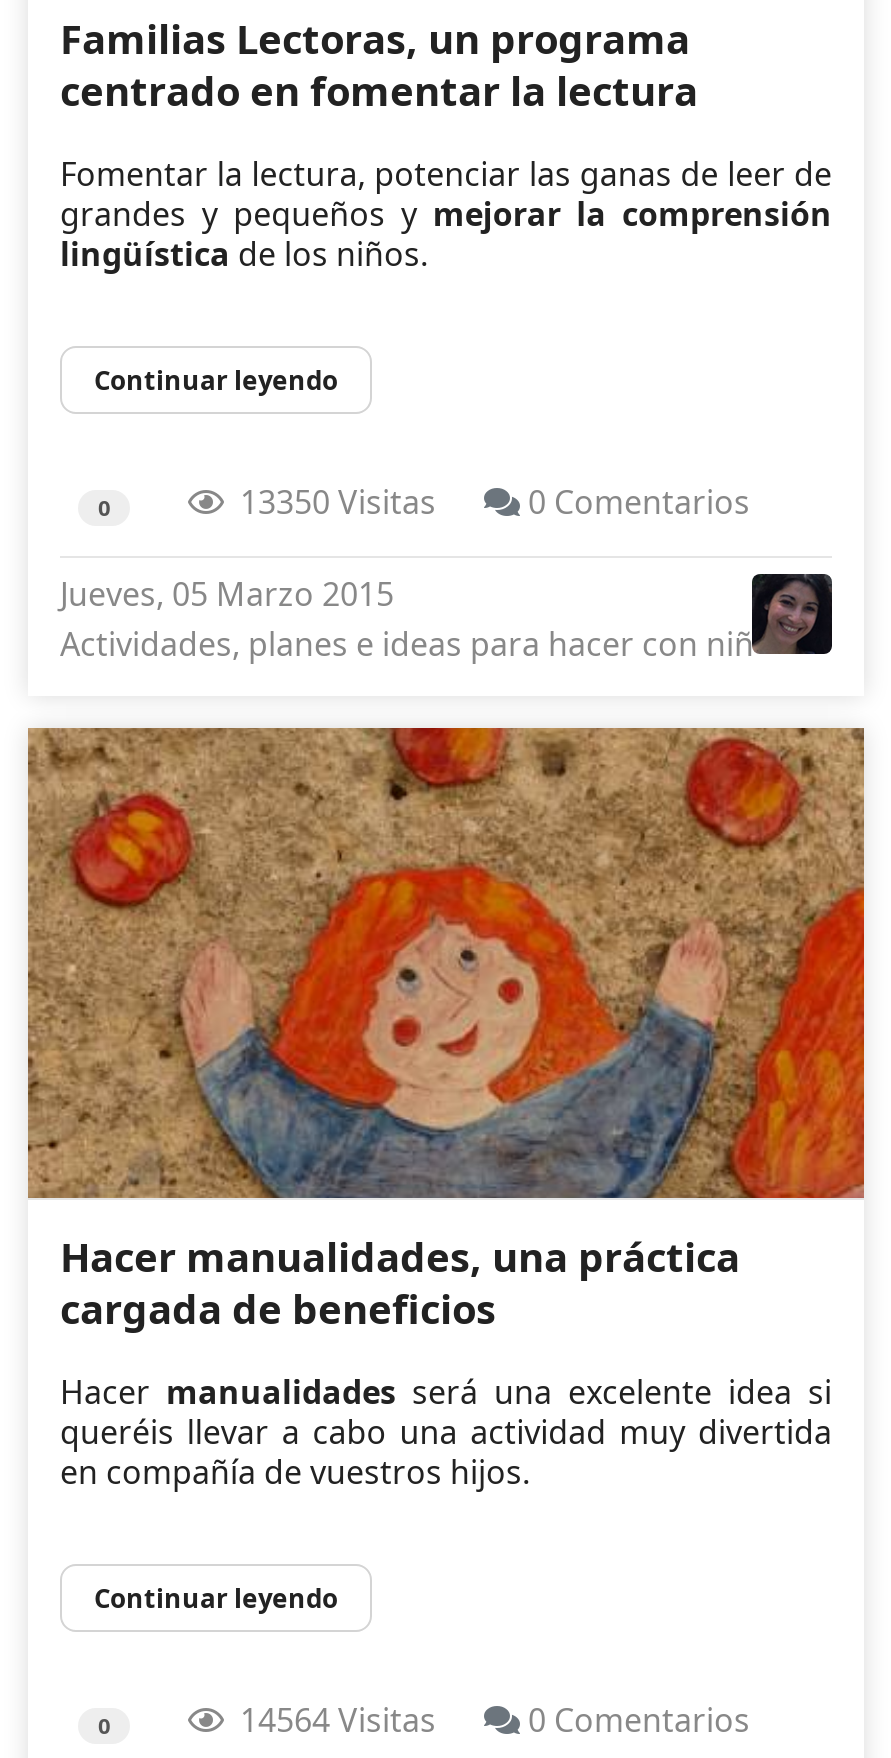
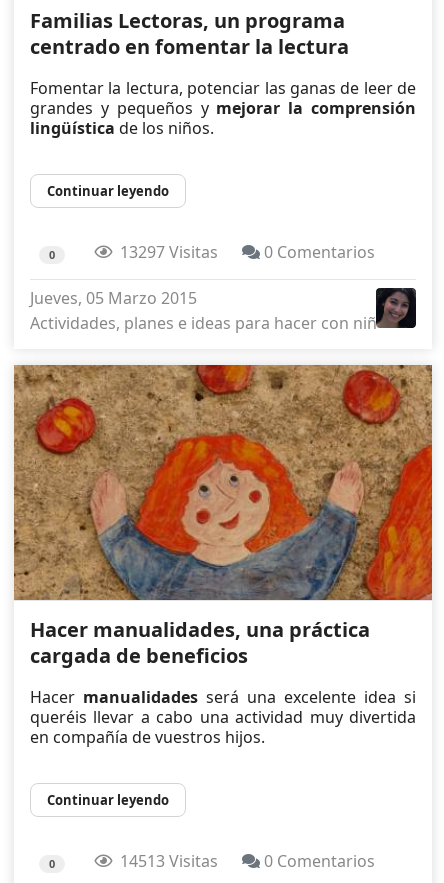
[224,479,436,523] 13350 Visitas -> [112,241,218,263] 13297 Visitas
[224,1697,436,1741] 14564 Visitas -> [112,850,218,872] 14513 Visitas

